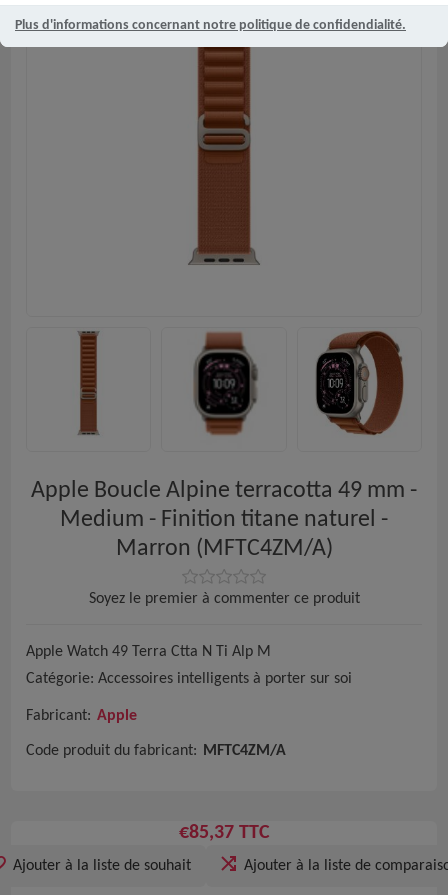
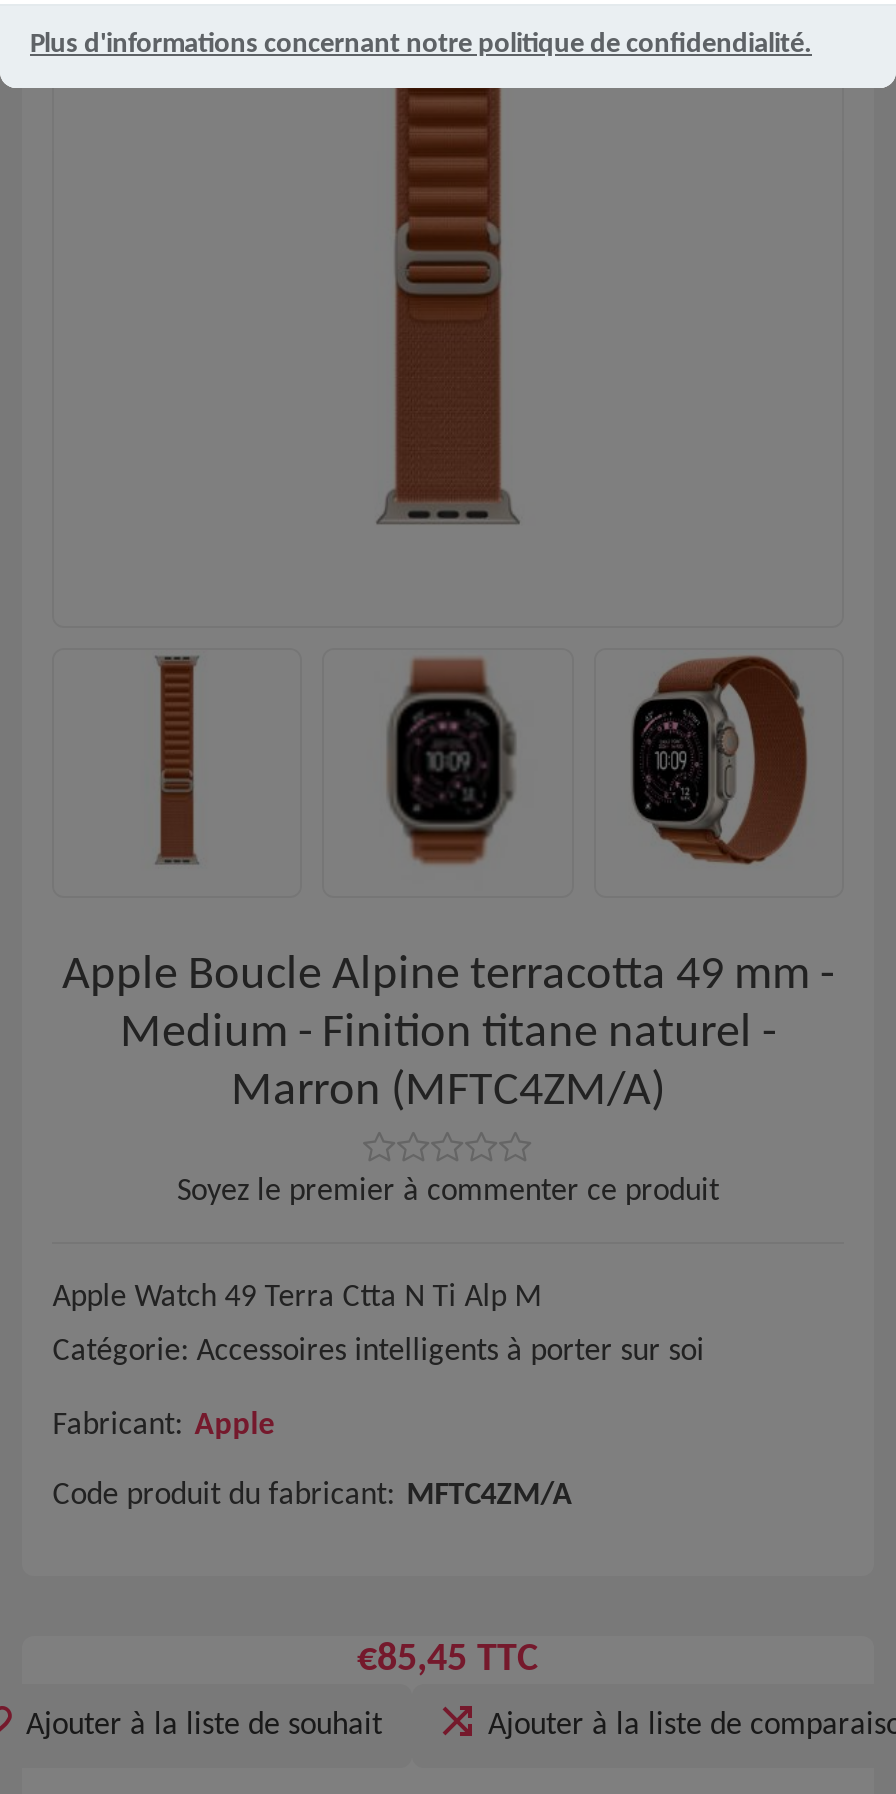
[178,823,269,843] €85,37 TTC -> [357,1640,539,1680] €85,45 TTC

